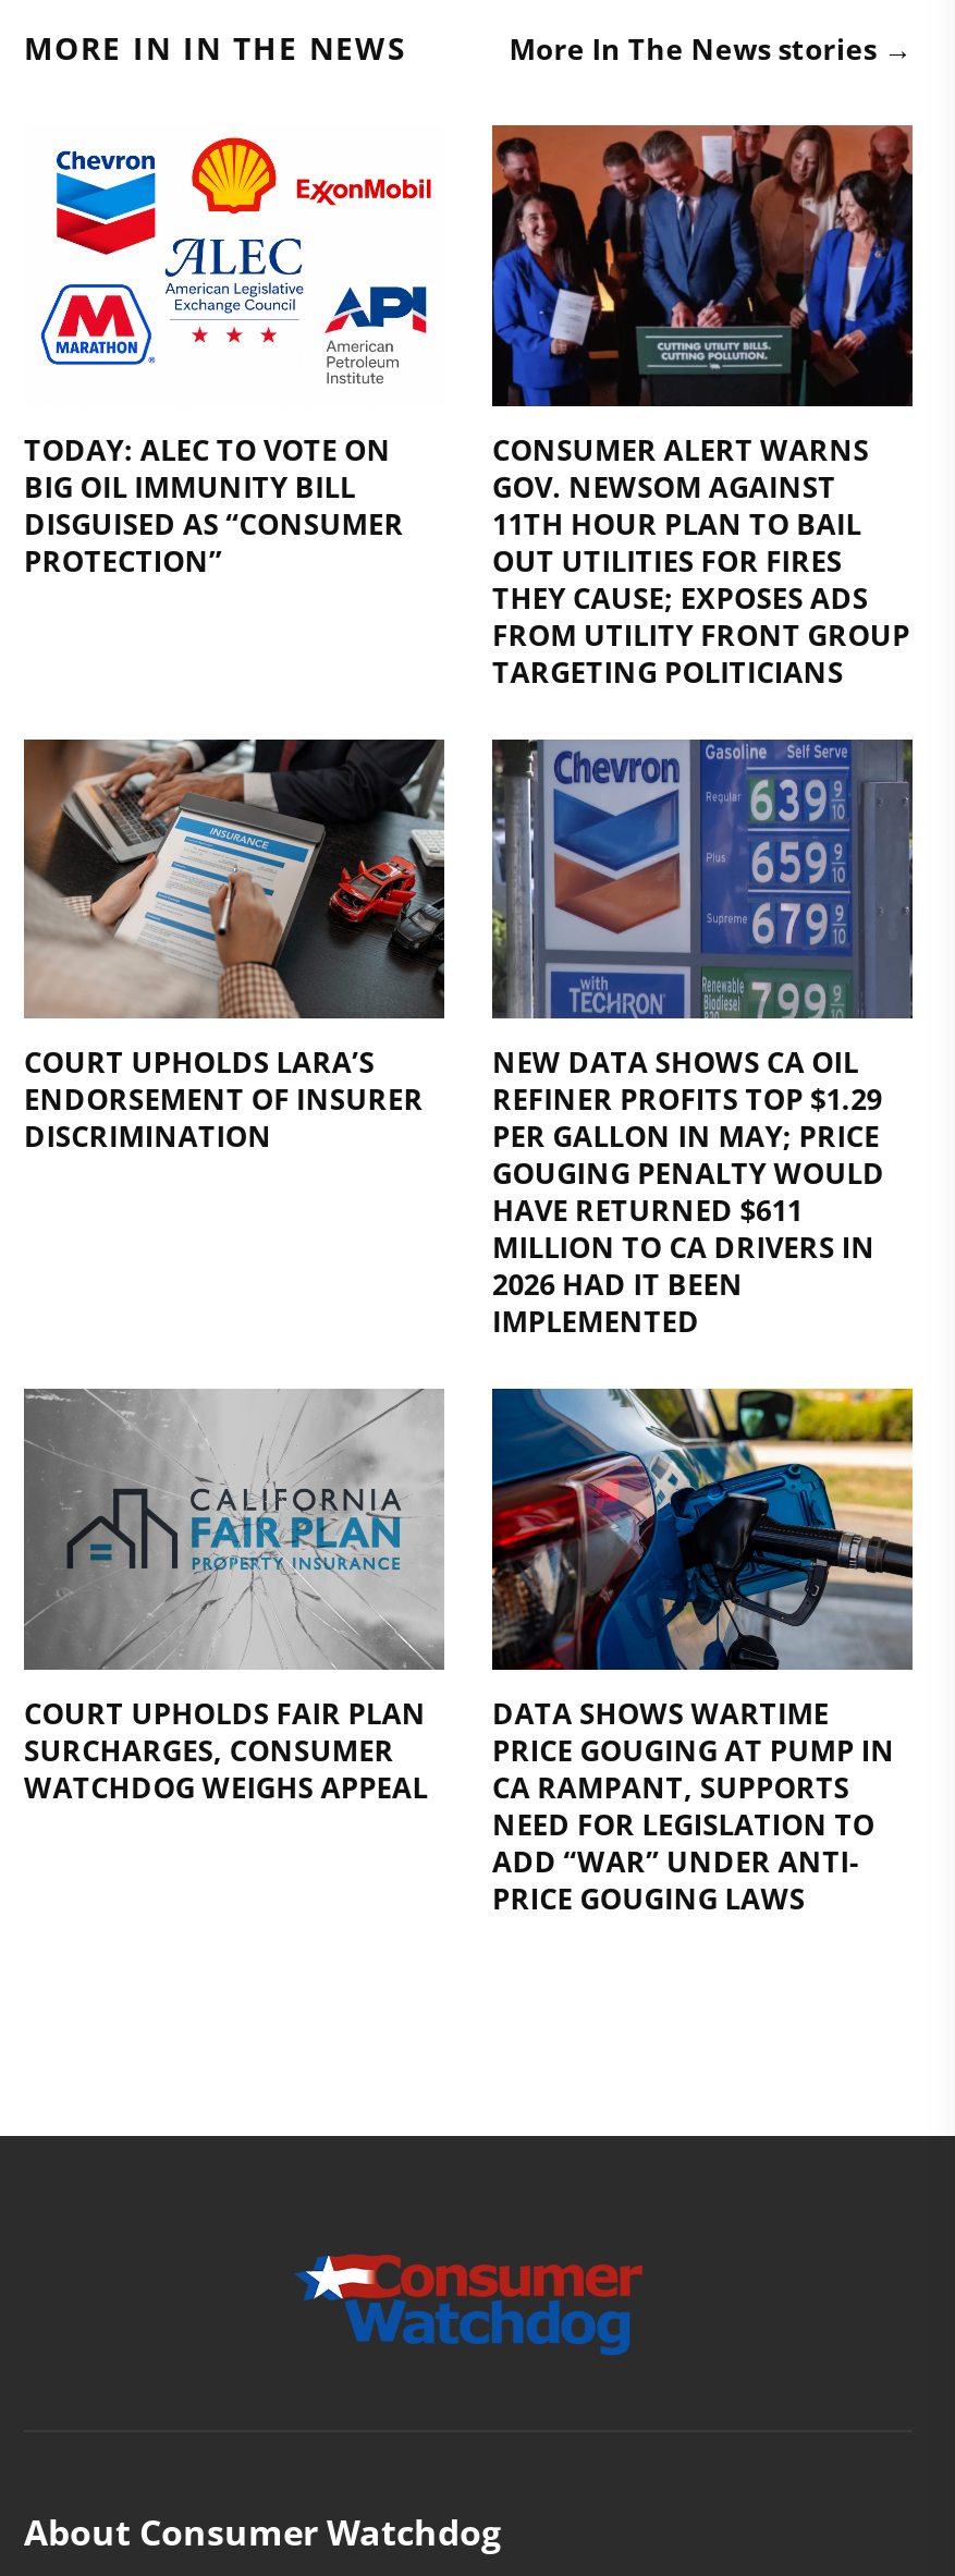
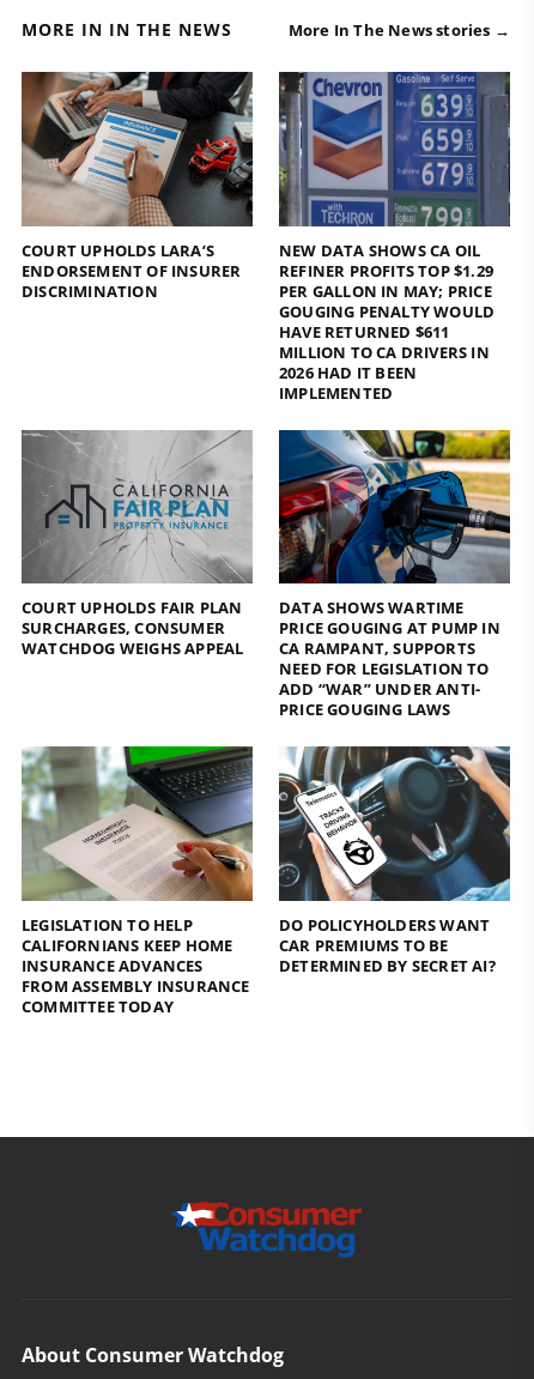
[490,123,915,691] [image] | CONSUMER ALERT WARNS | GOV. NEWSOM AGAINST | 11TH HOUR PLAN TO BAIL | OUT UTILITIES FOR FIRES | THEY CAUSE; EXPOSES ADS | FROM UTILITY FRONT GROUP | TARGETING POLITICIANS -> none
[24,136,433,580] [image] | TODAY: ALEC TO VOTE ON | BIG OIL IMMUNITY BILL | DISGUISED AS “CONSUMER | PROTECTION” -> none
moved [20,735,895,1918] -> [19,69,500,720]: [image] | COURT UPHOLDS LARA’S | ENDORSEMENT OF INSURER | ... | ADD “WAR” UNDER ANTI- | PRICE GOUGING LAWS
none -> [20,745,254,1017] [image] | LEGISLATION TO HELP | CALIFORNIANS KEEP HOME | INSURANCE ADVANCES | FROM ASSEMBLY INSURANCE | COMMITTEE TODAY
none -> [278,745,511,976] [image] | DO POLICYHOLDERS WANT | CAR PREMIUMS TO BE | DETERMINED BY SECRET AI?

